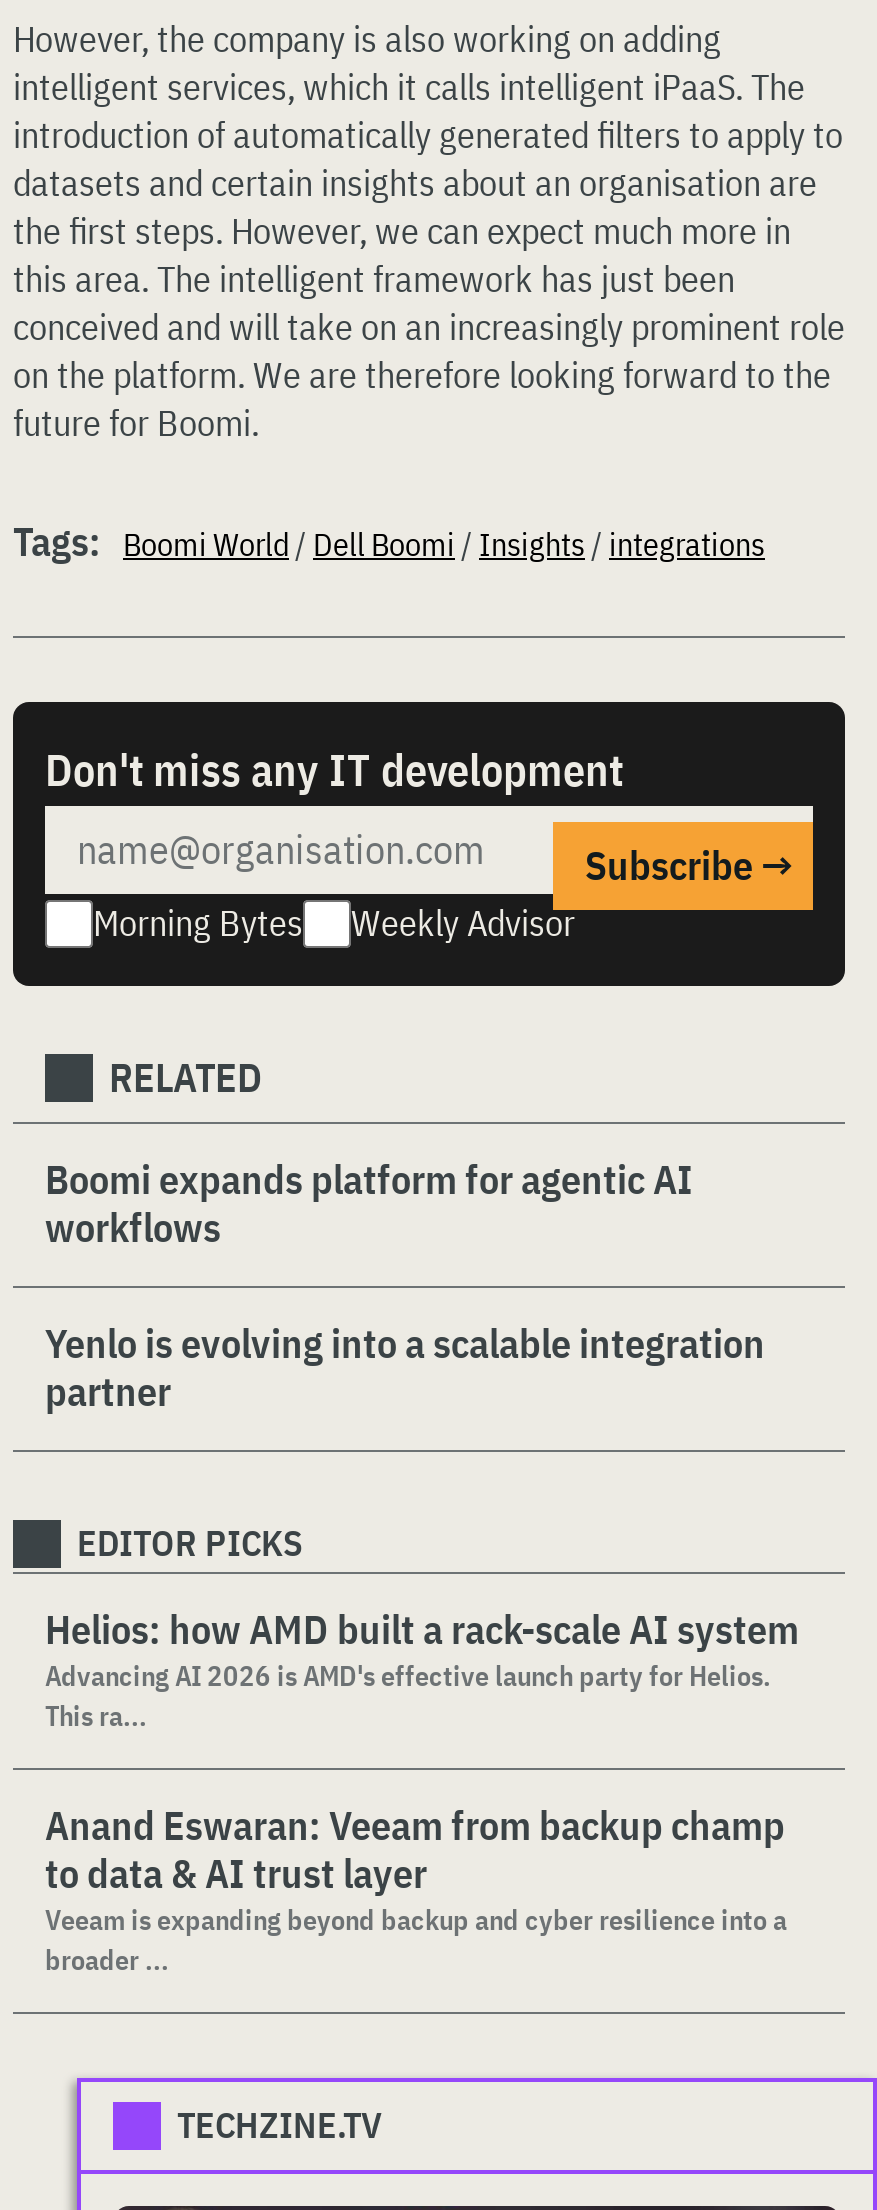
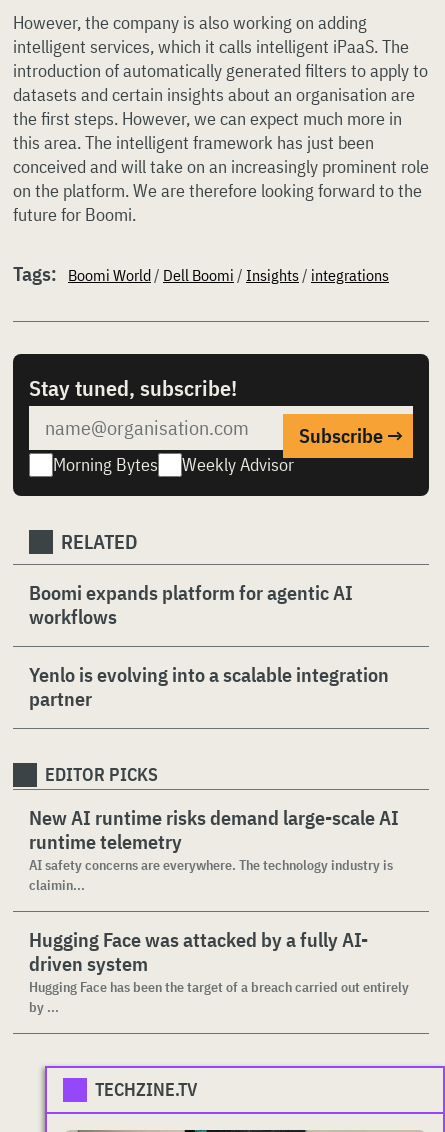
[45,739,623,797] Don't miss any IT development -> [29,373,237,402] Stay tuned, subscribe!
[45,1601,799,1733] Helios: how AMD built a rack-scale AI system | Advancing AI 2026 is AMD's effective launch party for Helios. | This ra... -> [29,804,399,894] New AI runtime risks demand large-scale AI | runtime telemetry | AI safety concerns are everywhere. The technology industry is | claimin...
[45,1797,787,1977] Anand Eswaran: Veeam from backup champ | to data & AI trust layer | Veeam is expanding beyond backup and cyber resilience into a | broader ... -> [29,926,409,1016] Hugging Face was attacked by a fully AI- | driven system | Hugging Face has been the target of a breach carried out entirely | by ...

